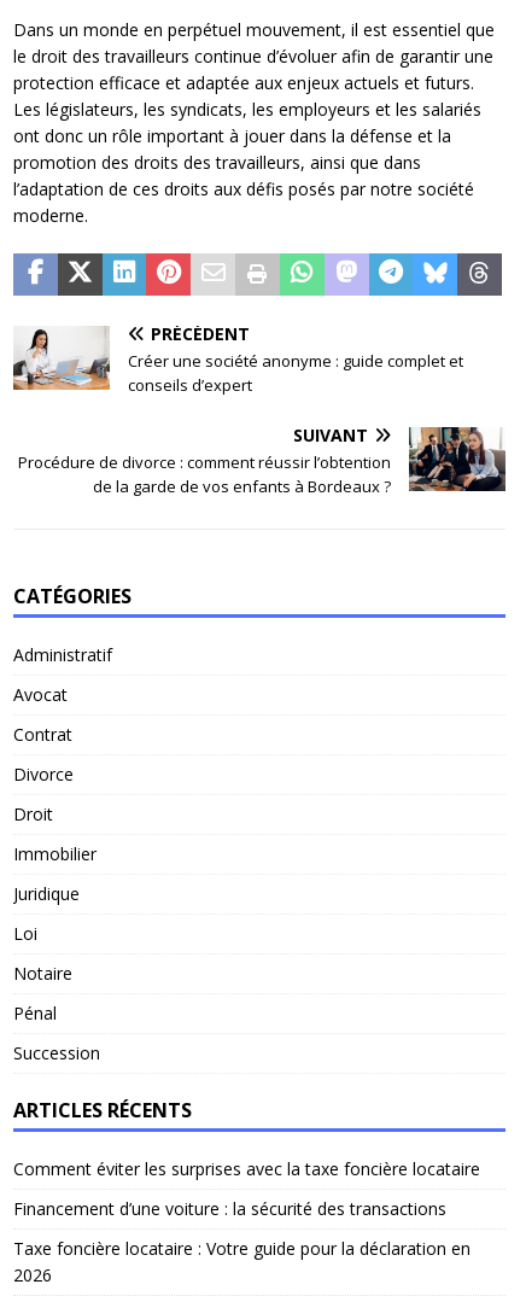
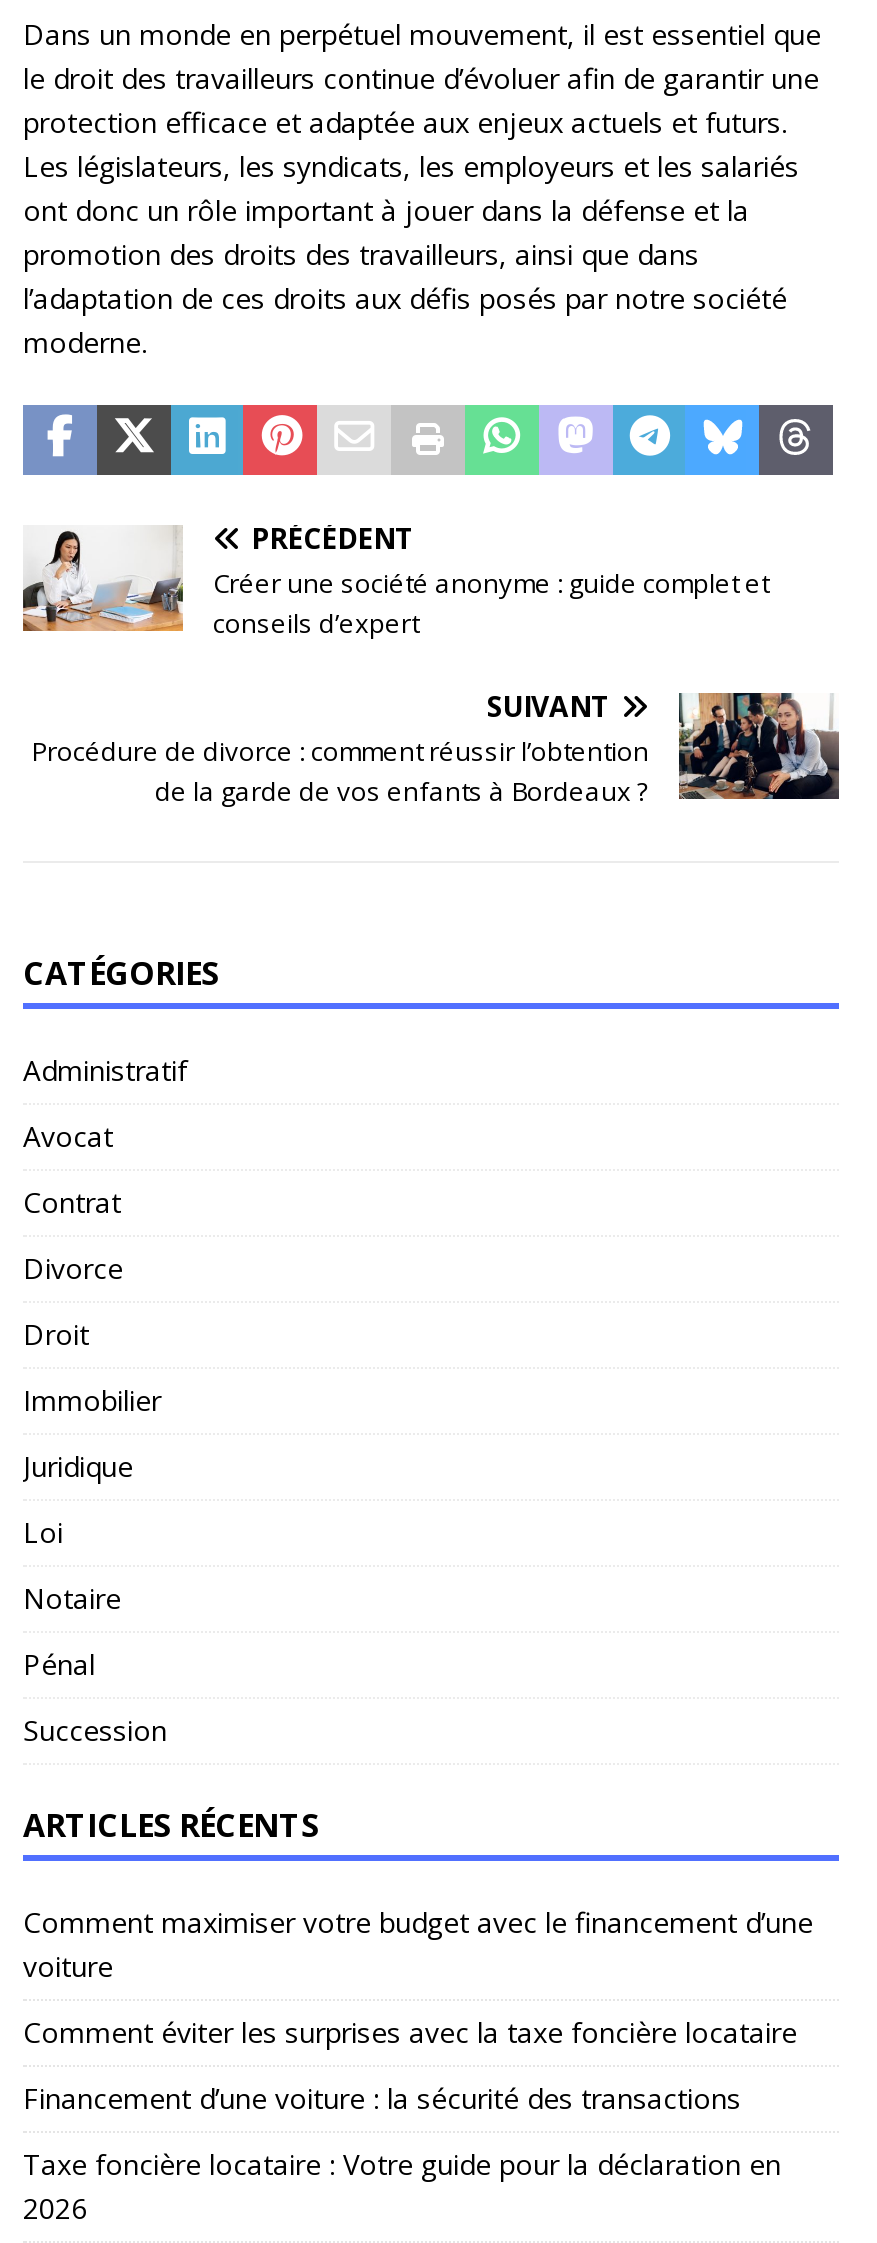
none -> [23,1902,813,1984] Comment maximiser votre budget avec le financement d’une | voiture

